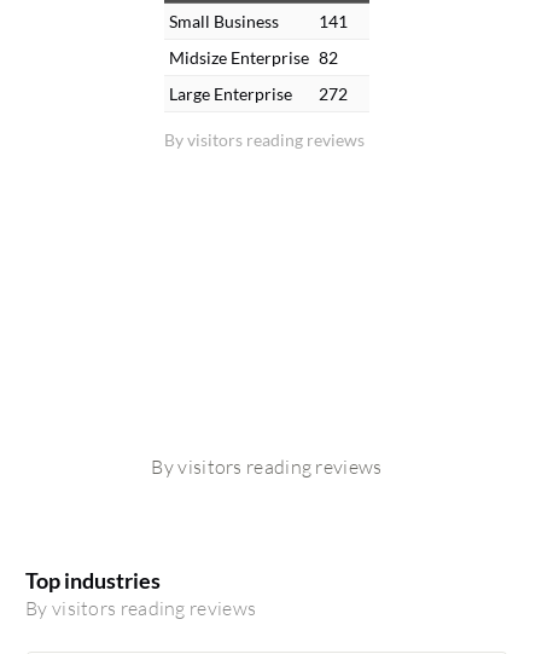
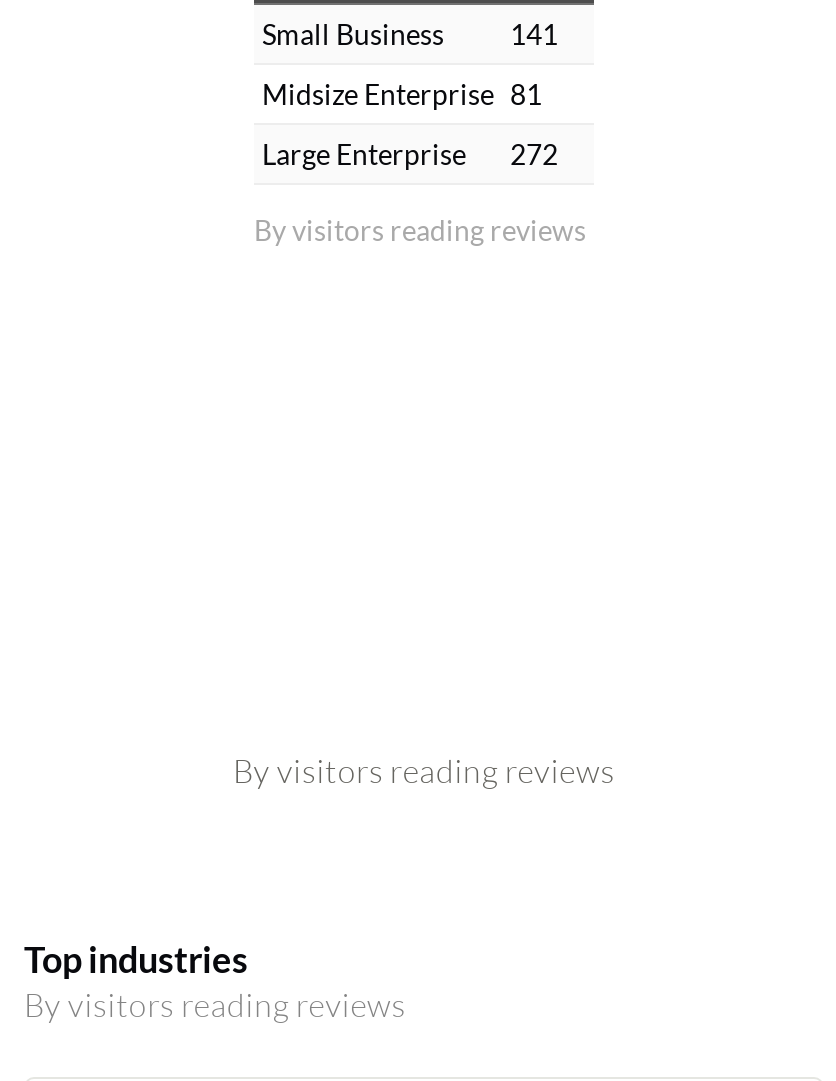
[169,47,338,68] Midsize Enterprise 82 -> [262,77,542,111] Midsize Enterprise 81

